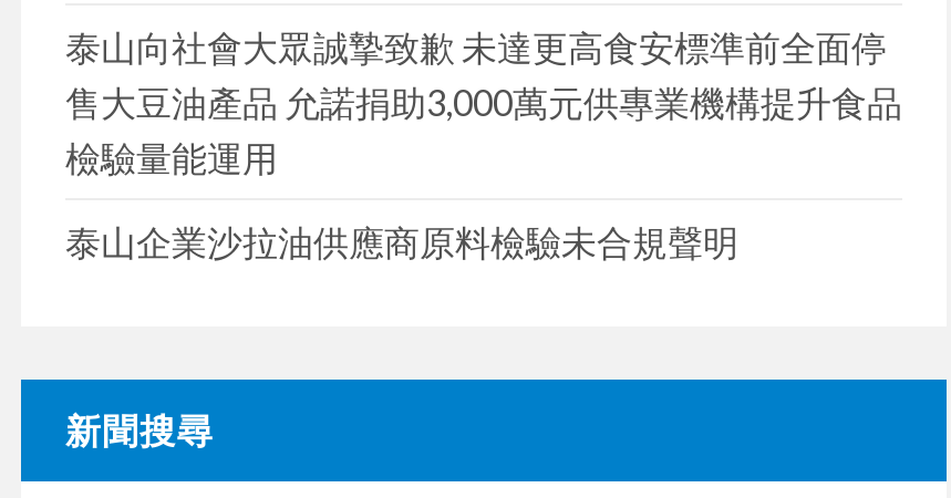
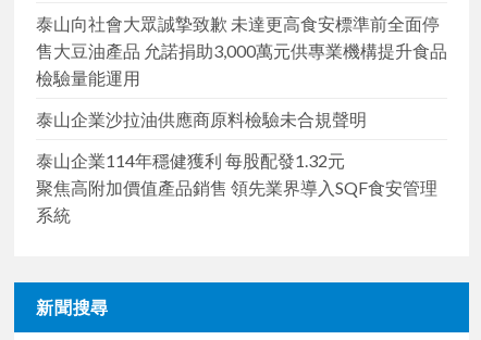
none -> [36,150,437,225] 泰山企業114年穩健獲利 每股配發1.32元 | 聚焦高附加價值產品銷售 領先業界導入SQF食安管理 | 系統

